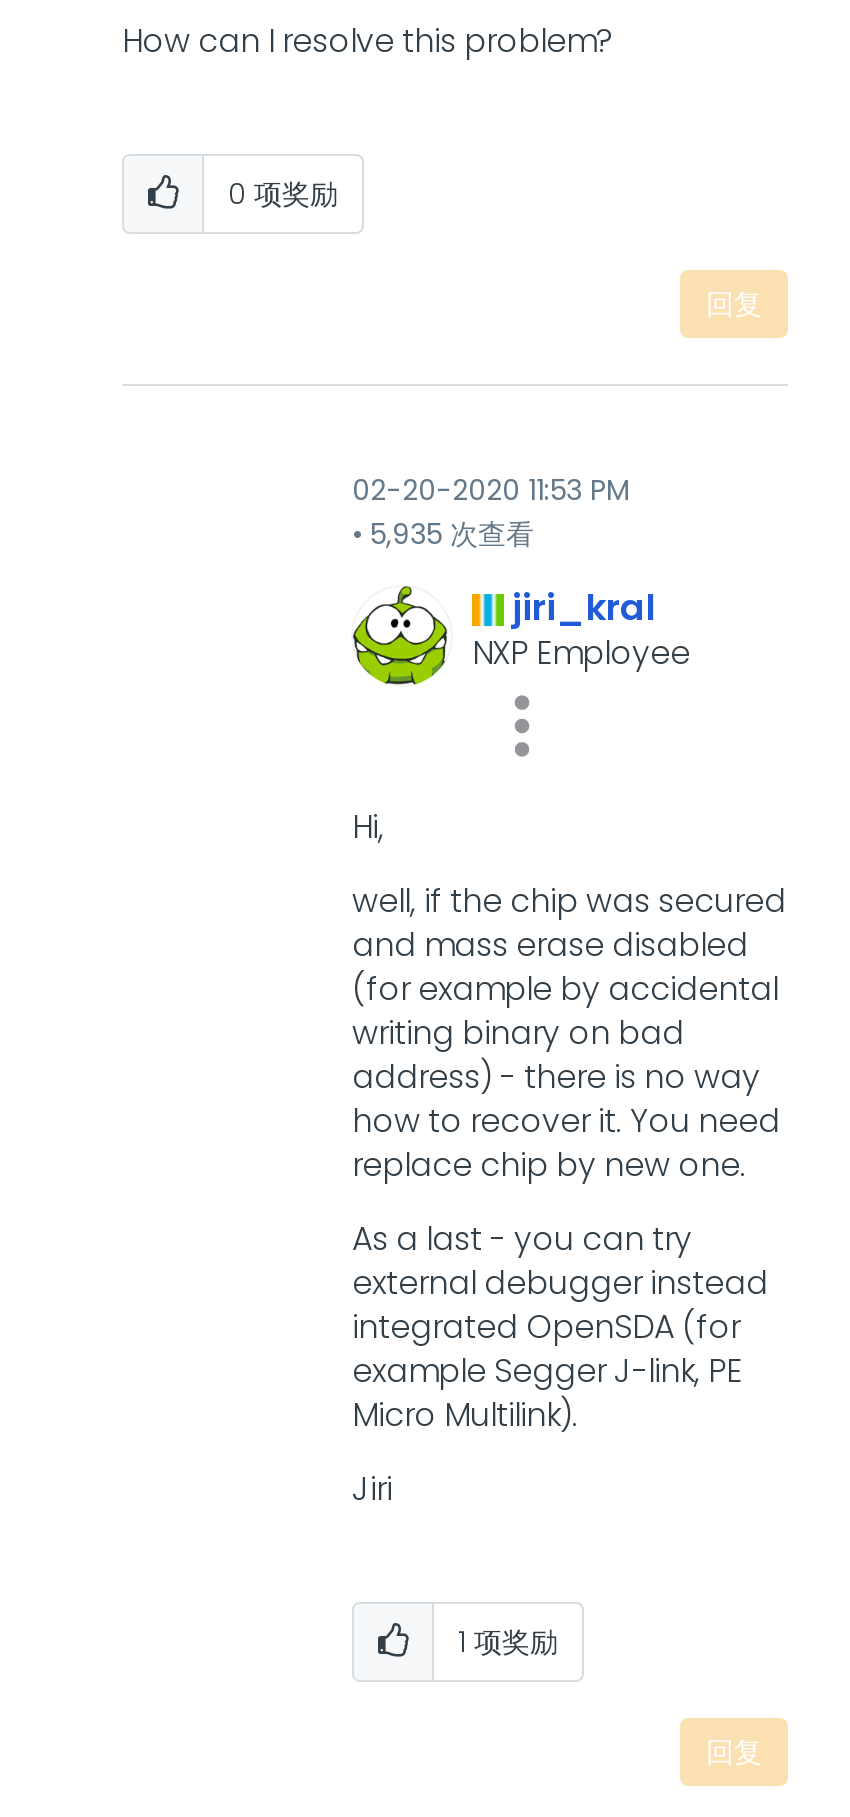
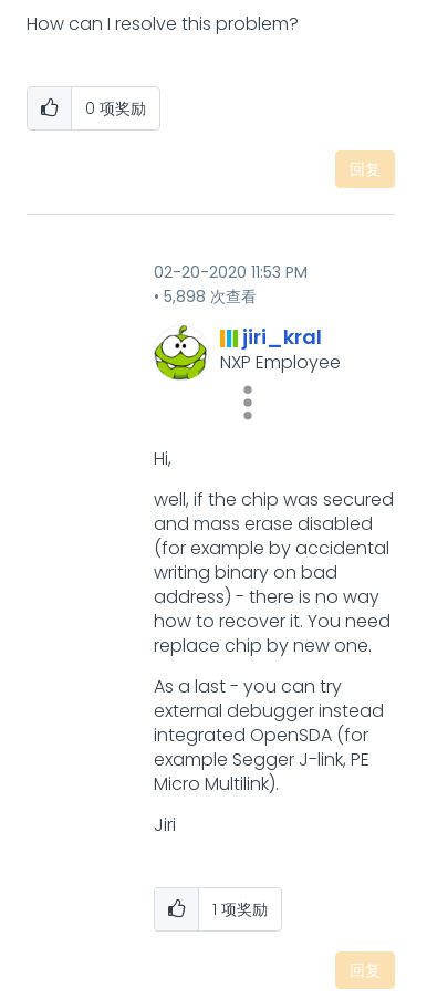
[370,513,534,553] 5,935 次查看 -> [164,285,257,307] 5,898 次查看

